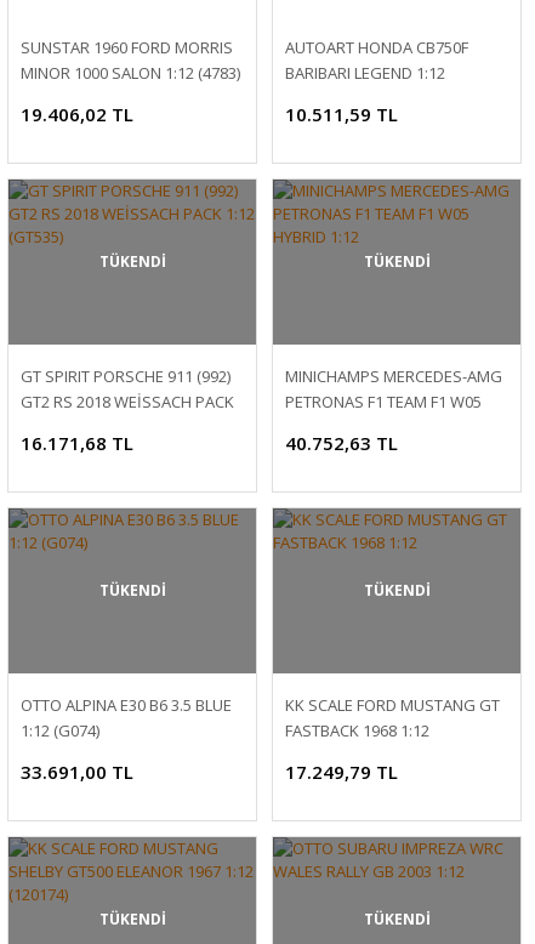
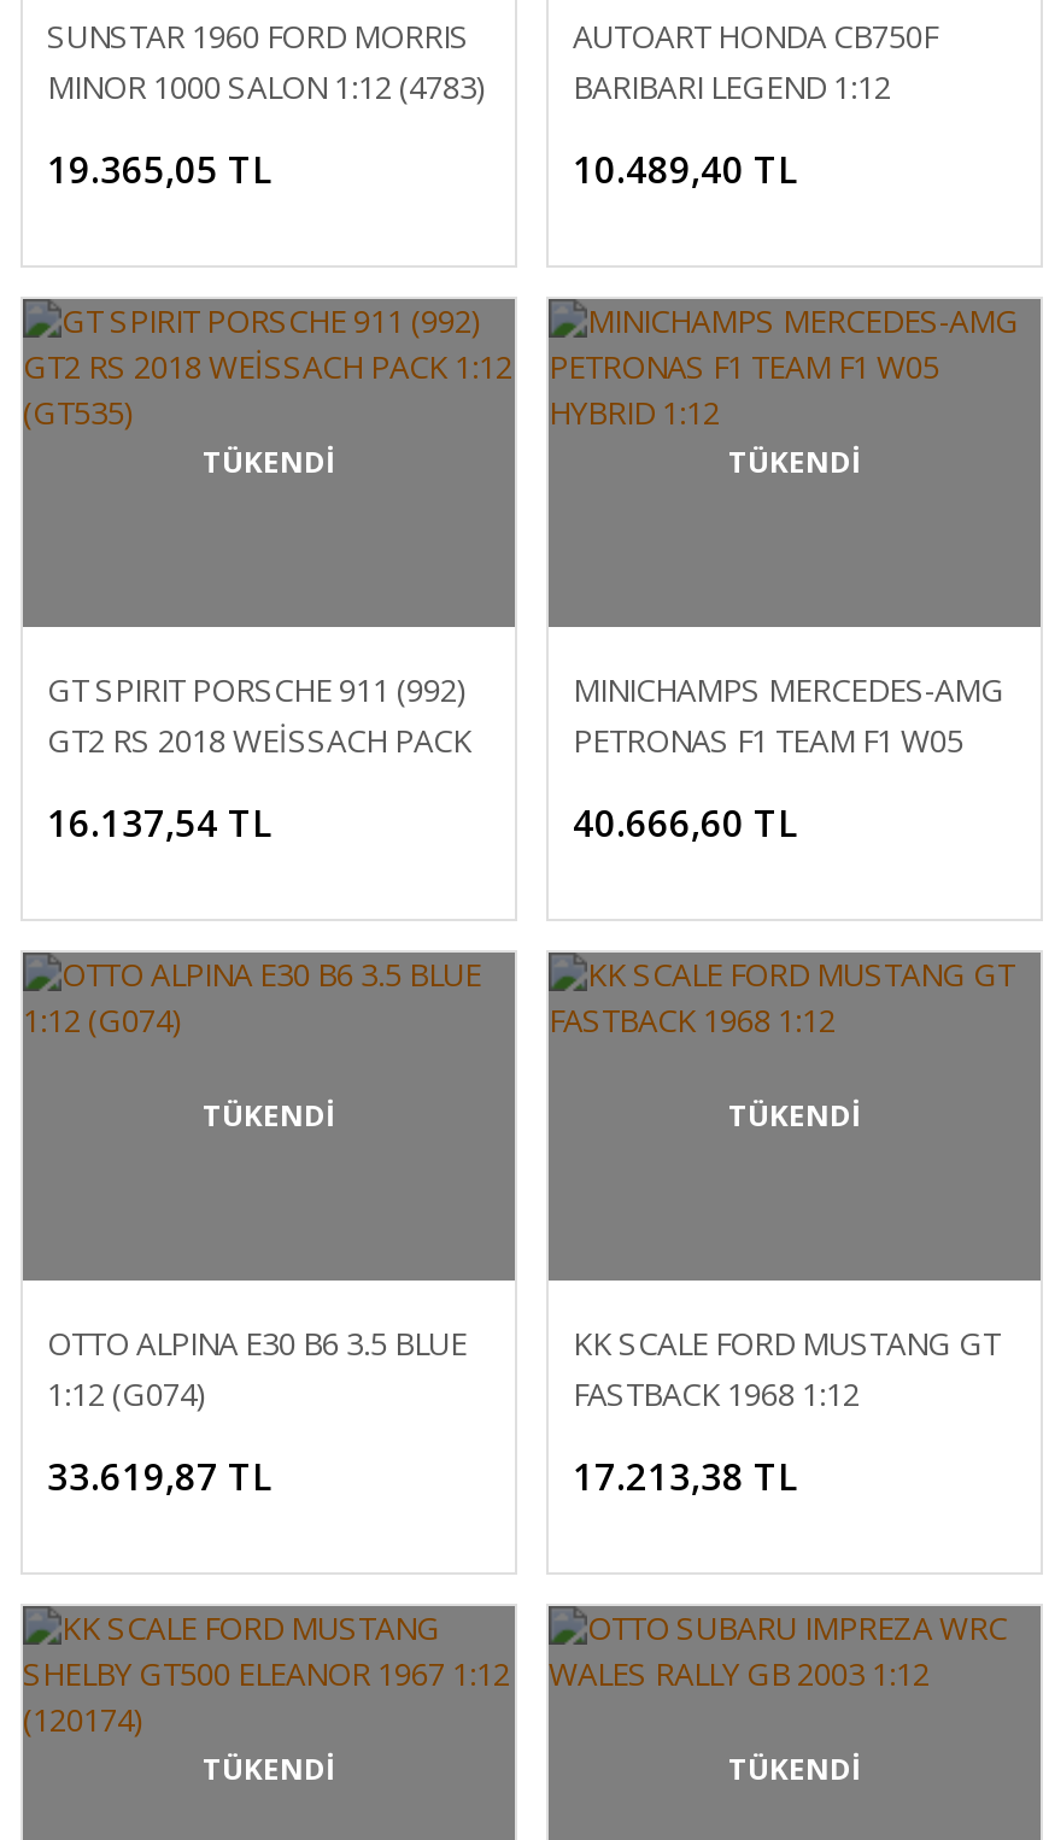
[21,102,133,126] 19.406,02 TL -> [47,144,271,193] 19.365,05 TL
[285,102,398,126] 10.511,59 TL -> [573,144,797,193] 10.489,40 TL
[21,431,133,455] 16.171,68 TL -> [47,798,271,846] 16.137,54 TL
[285,431,398,455] 40.752,63 TL -> [573,798,797,846] 40.666,60 TL
[21,759,133,784] 33.691,00 TL -> [47,1452,271,1500] 33.619,87 TL
[285,759,398,784] 17.249,79 TL -> [573,1452,797,1500] 17.213,38 TL

